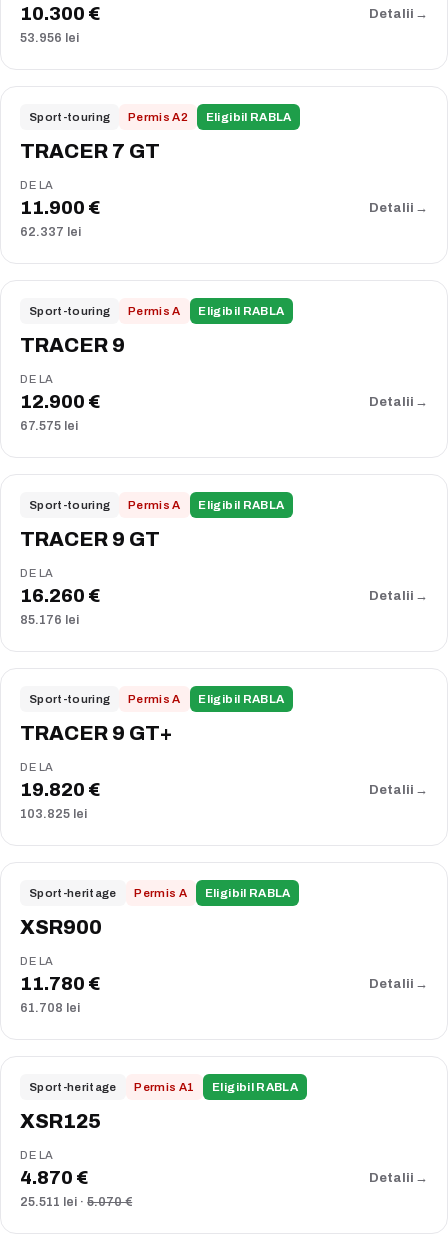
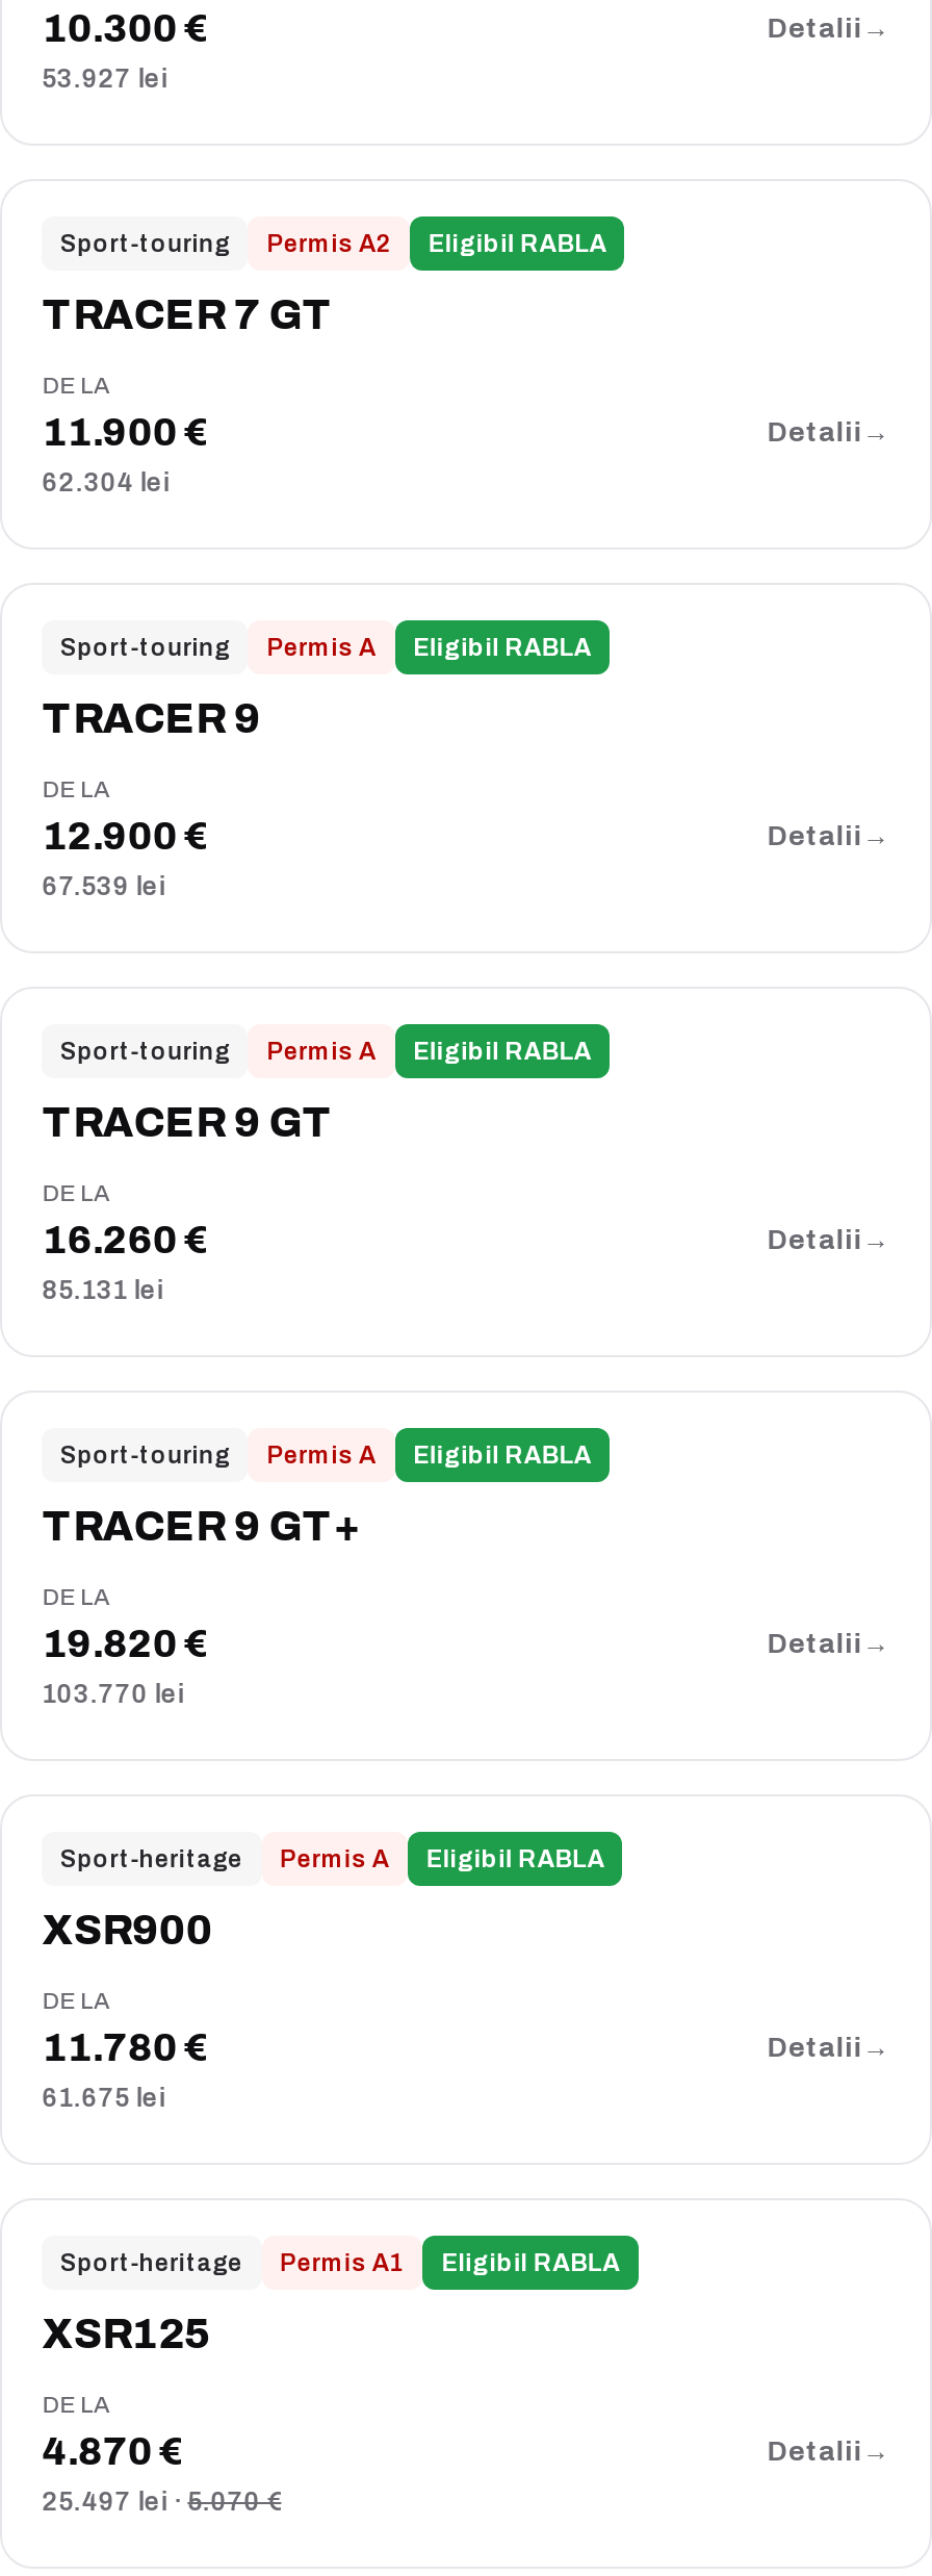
[20,31,79,45] 53.956 lei -> [42,64,167,93] 53.927 lei
[20,225,81,239] 62.337 lei -> [42,468,169,497] 62.304 lei
[20,419,78,433] 67.575 lei -> [42,872,165,901] 67.539 lei
[20,613,79,627] 85.176 lei -> [42,1276,163,1305] 85.131 lei
[20,807,87,821] 103.825 lei -> [42,1679,183,1709] 103.770 lei
[20,1001,80,1015] 61.708 lei -> [42,2083,165,2112] 61.675 lei
[20,1195,132,1209] 25.511 lei · 5.070 € -> [42,2487,281,2516] 25.497 lei · 5.070 €

